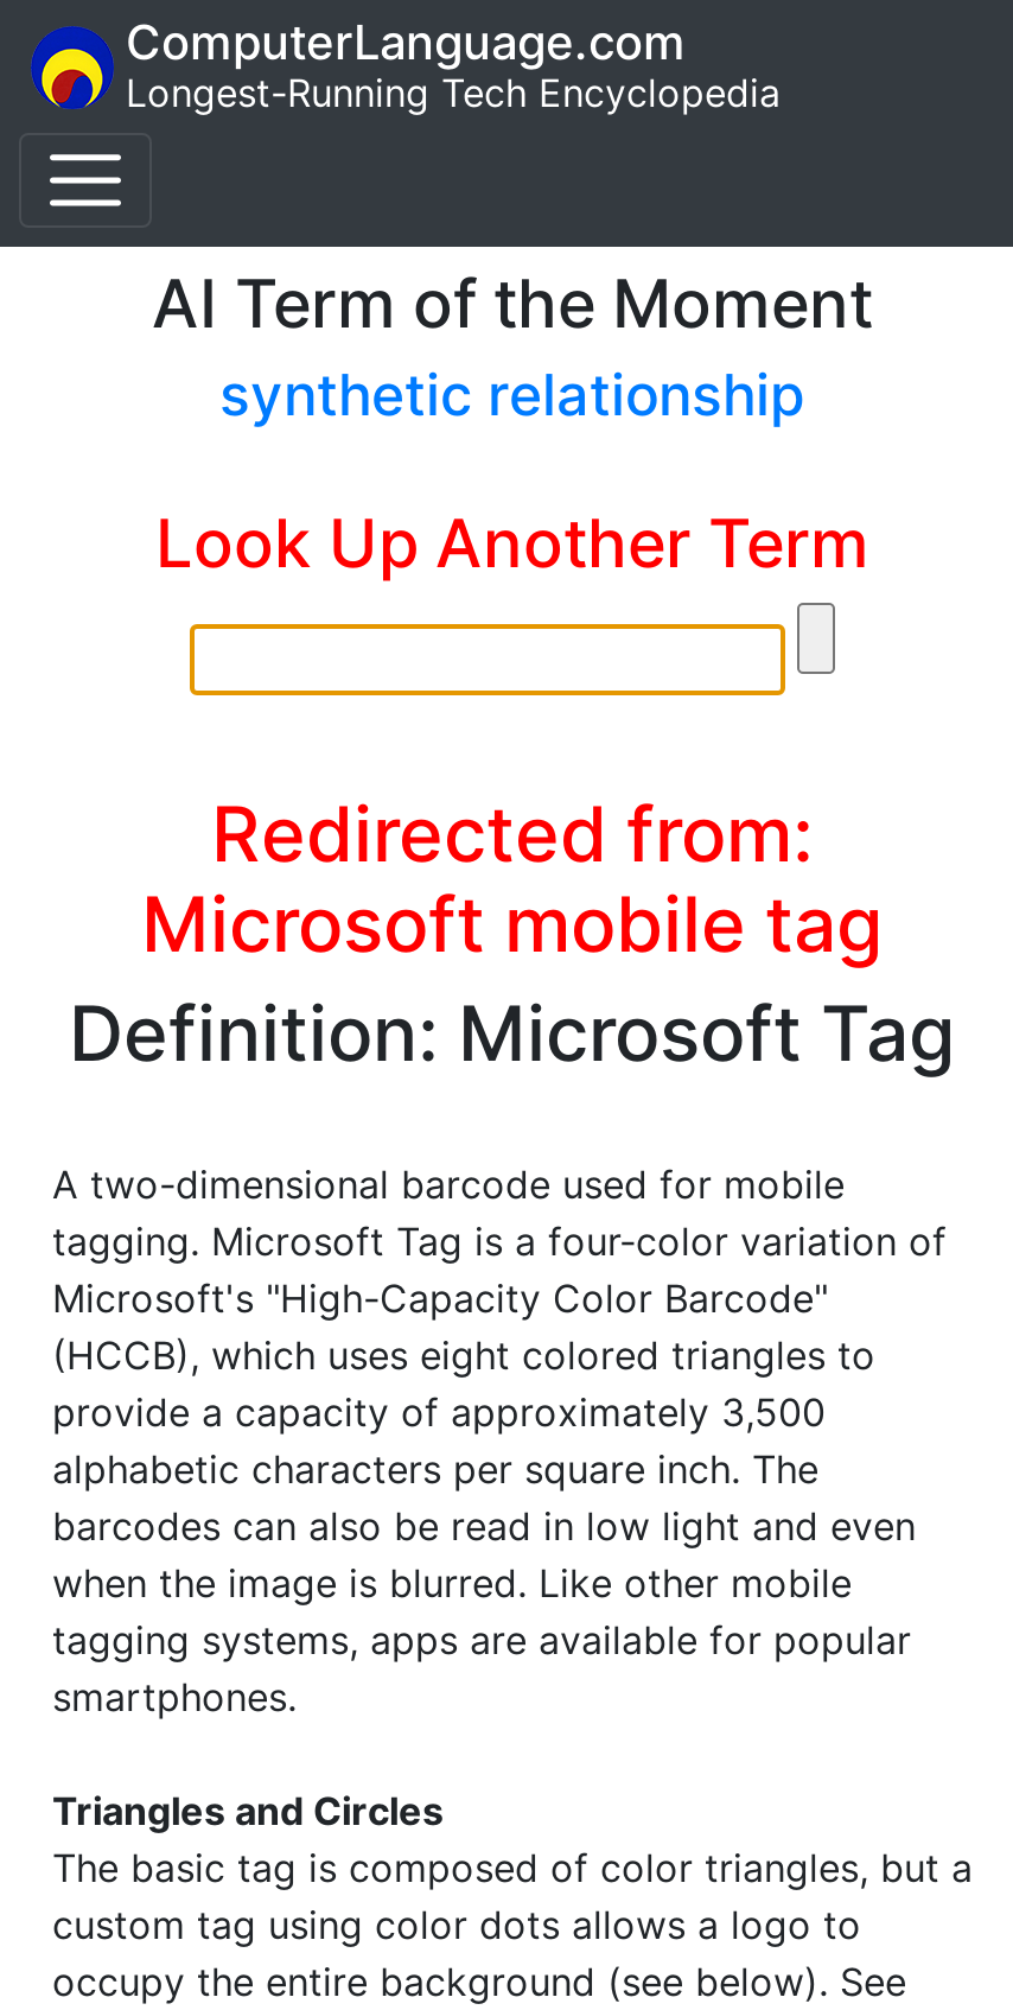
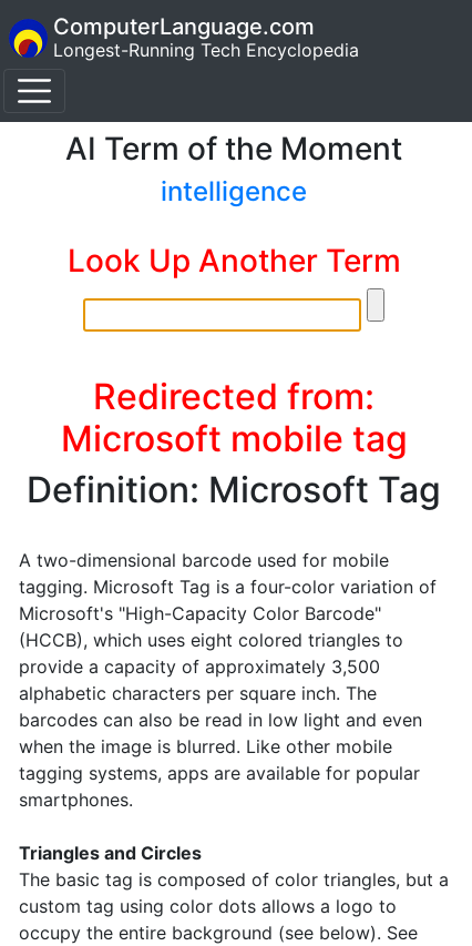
[219,361,805,430] synthetic relationship -> [161,175,307,207] intelligence

